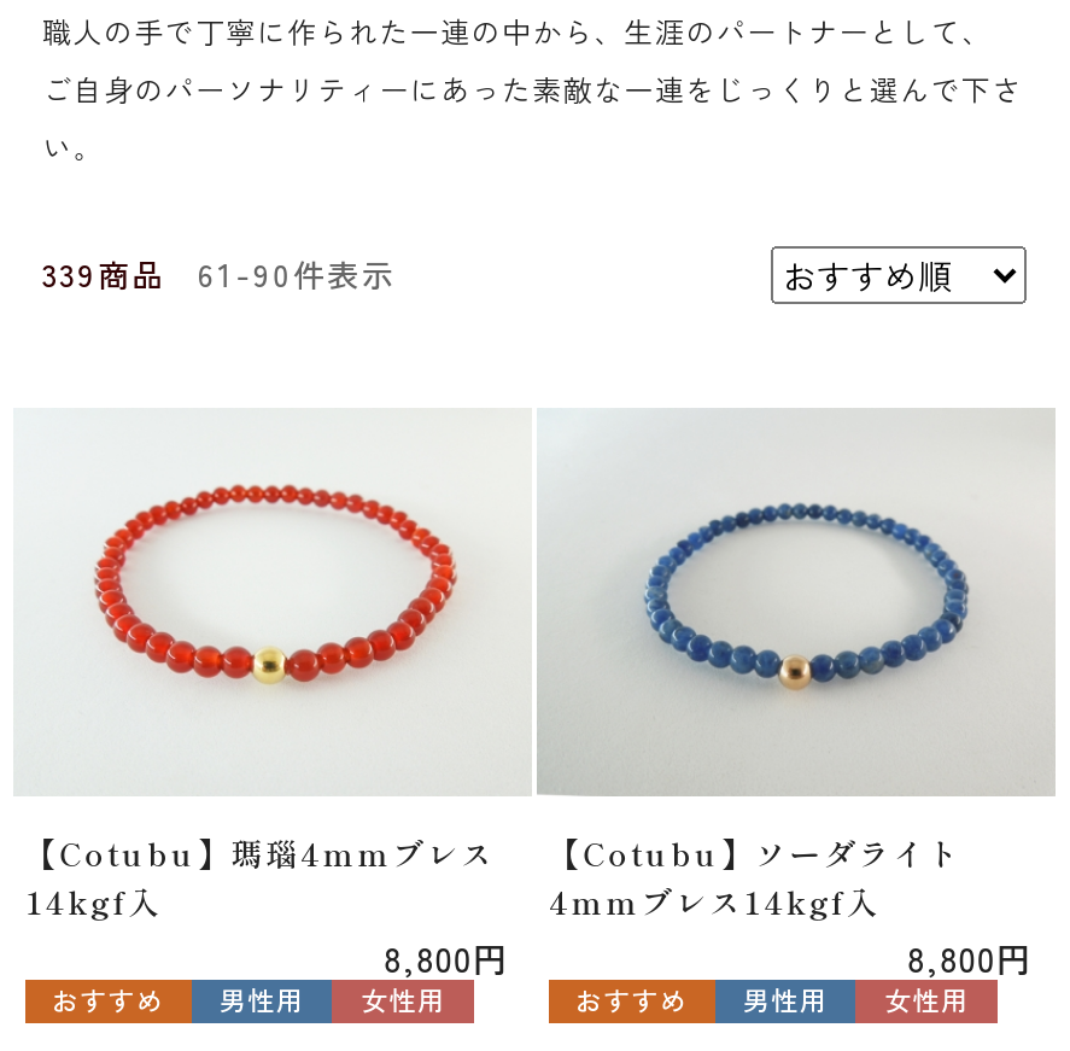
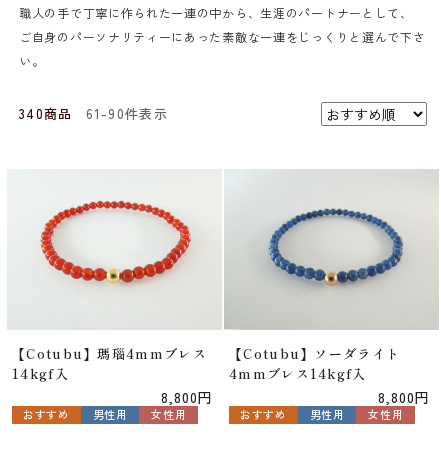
[42,251,397,296] 339商品 61-90件表示 -> [19,104,168,123] 340商品 61-90件表示

